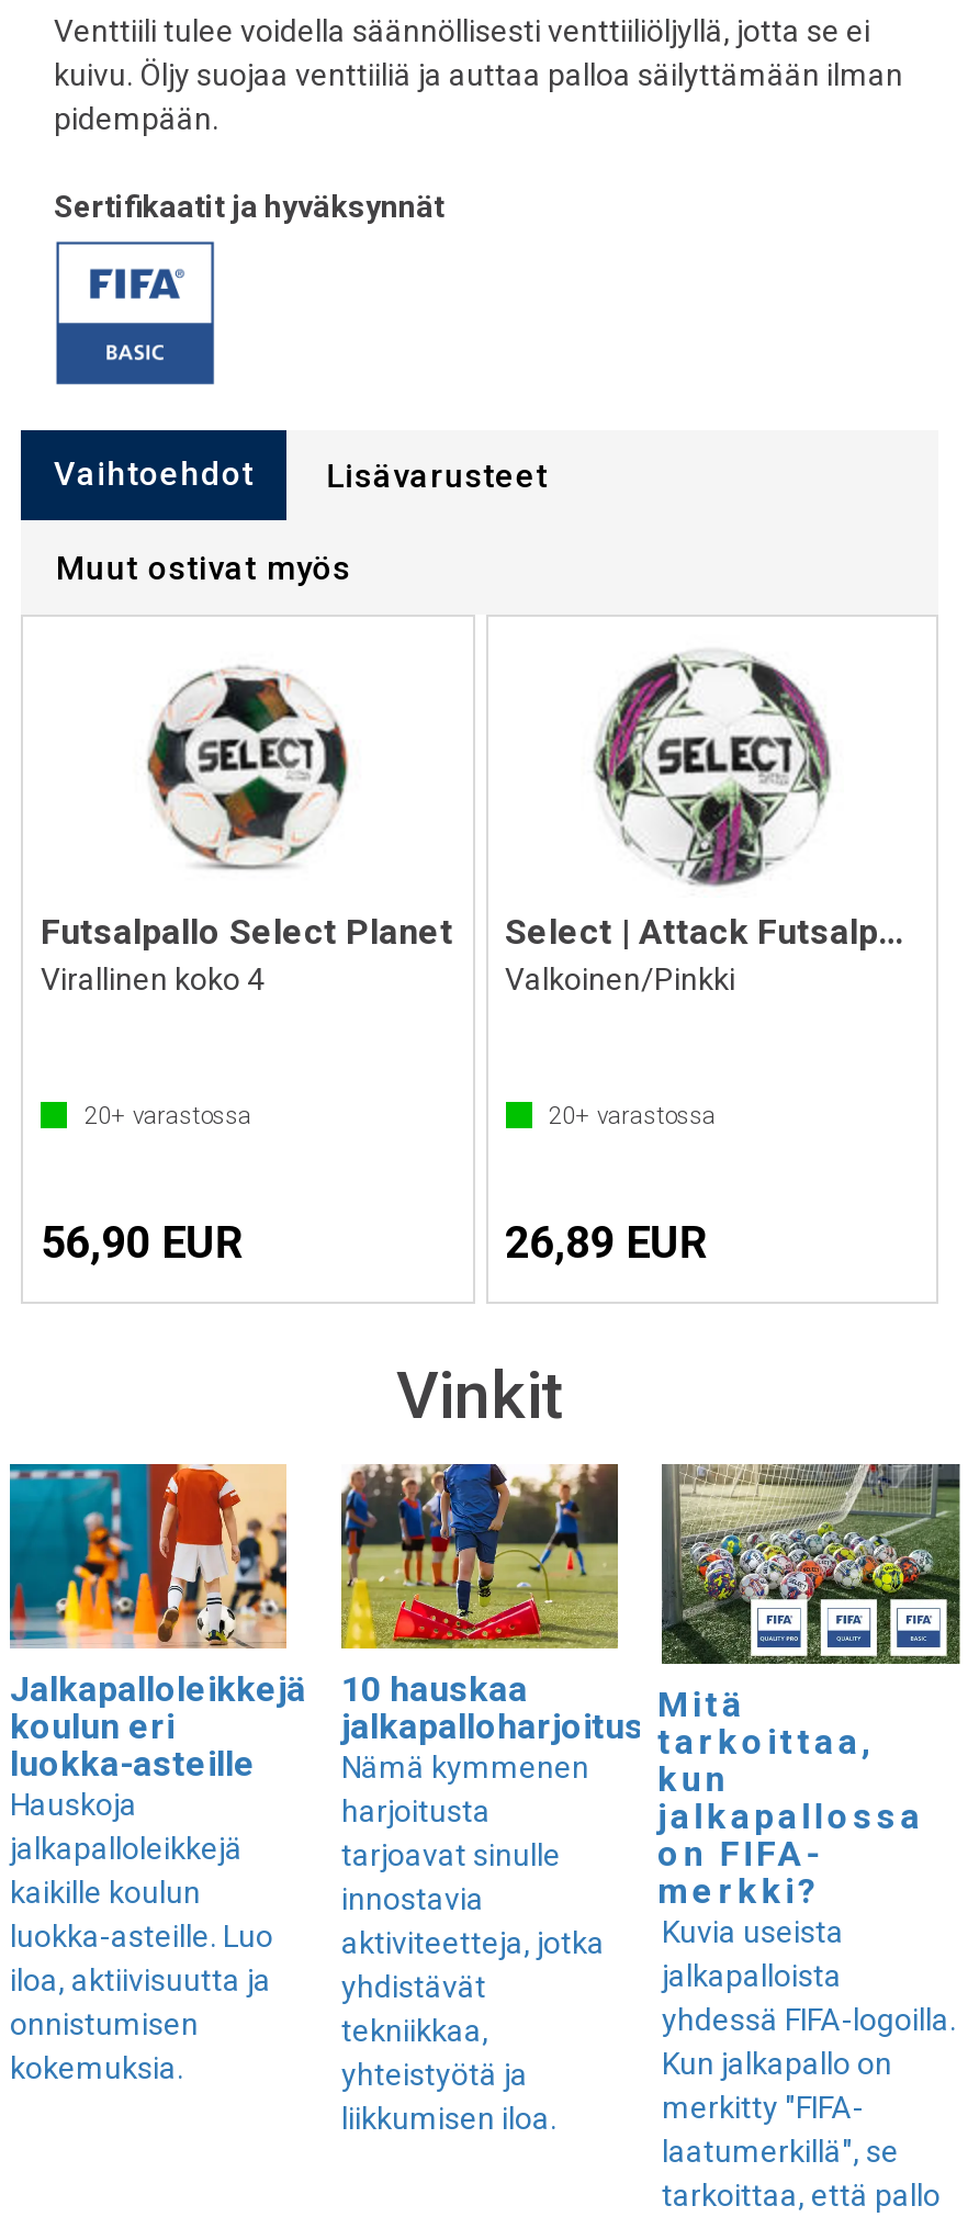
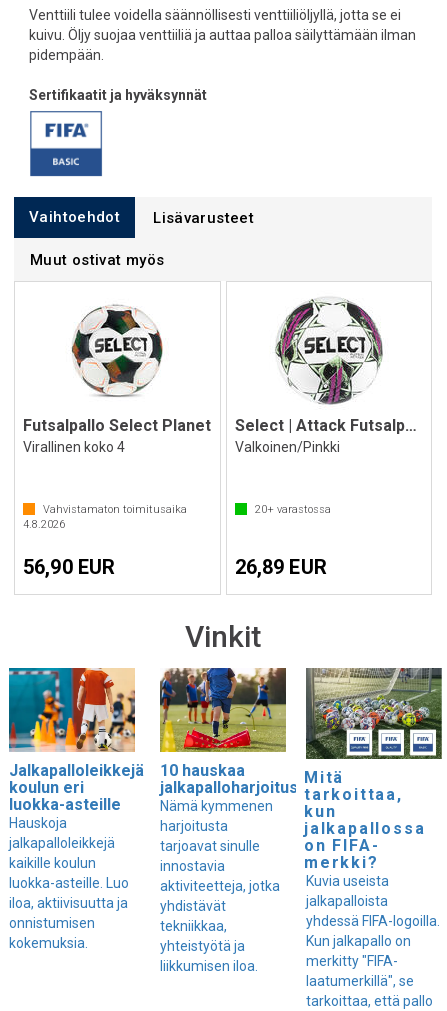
[85,1102,251,1130] 20+ varastossa -> [23,503,187,531] Vahvistamaton toimitusaika | 4.8.2026

